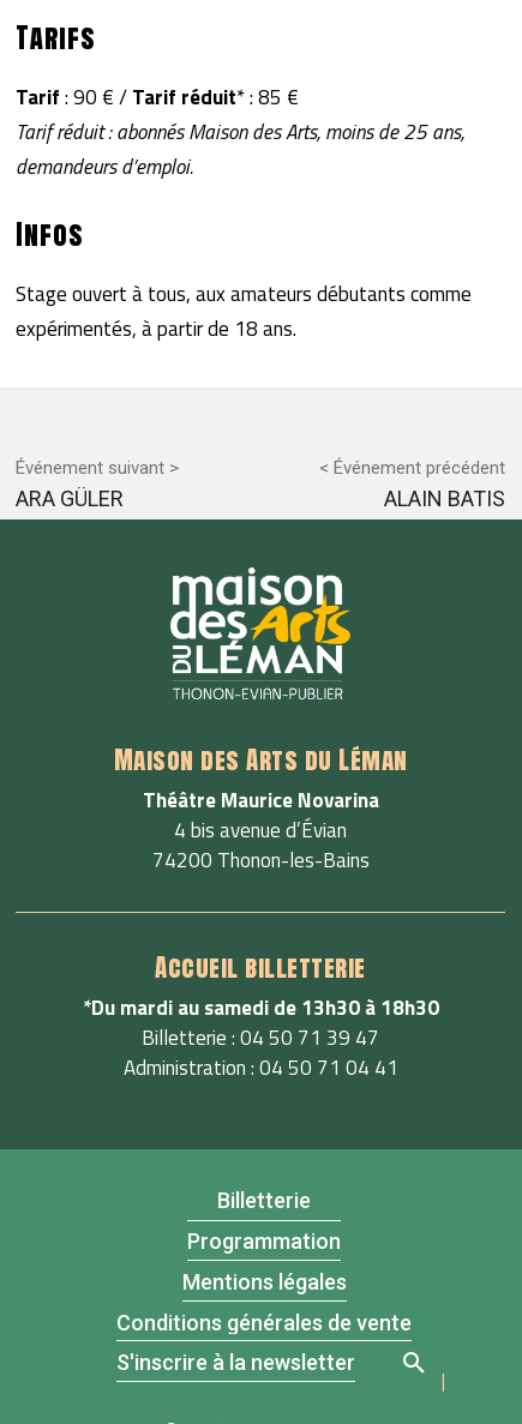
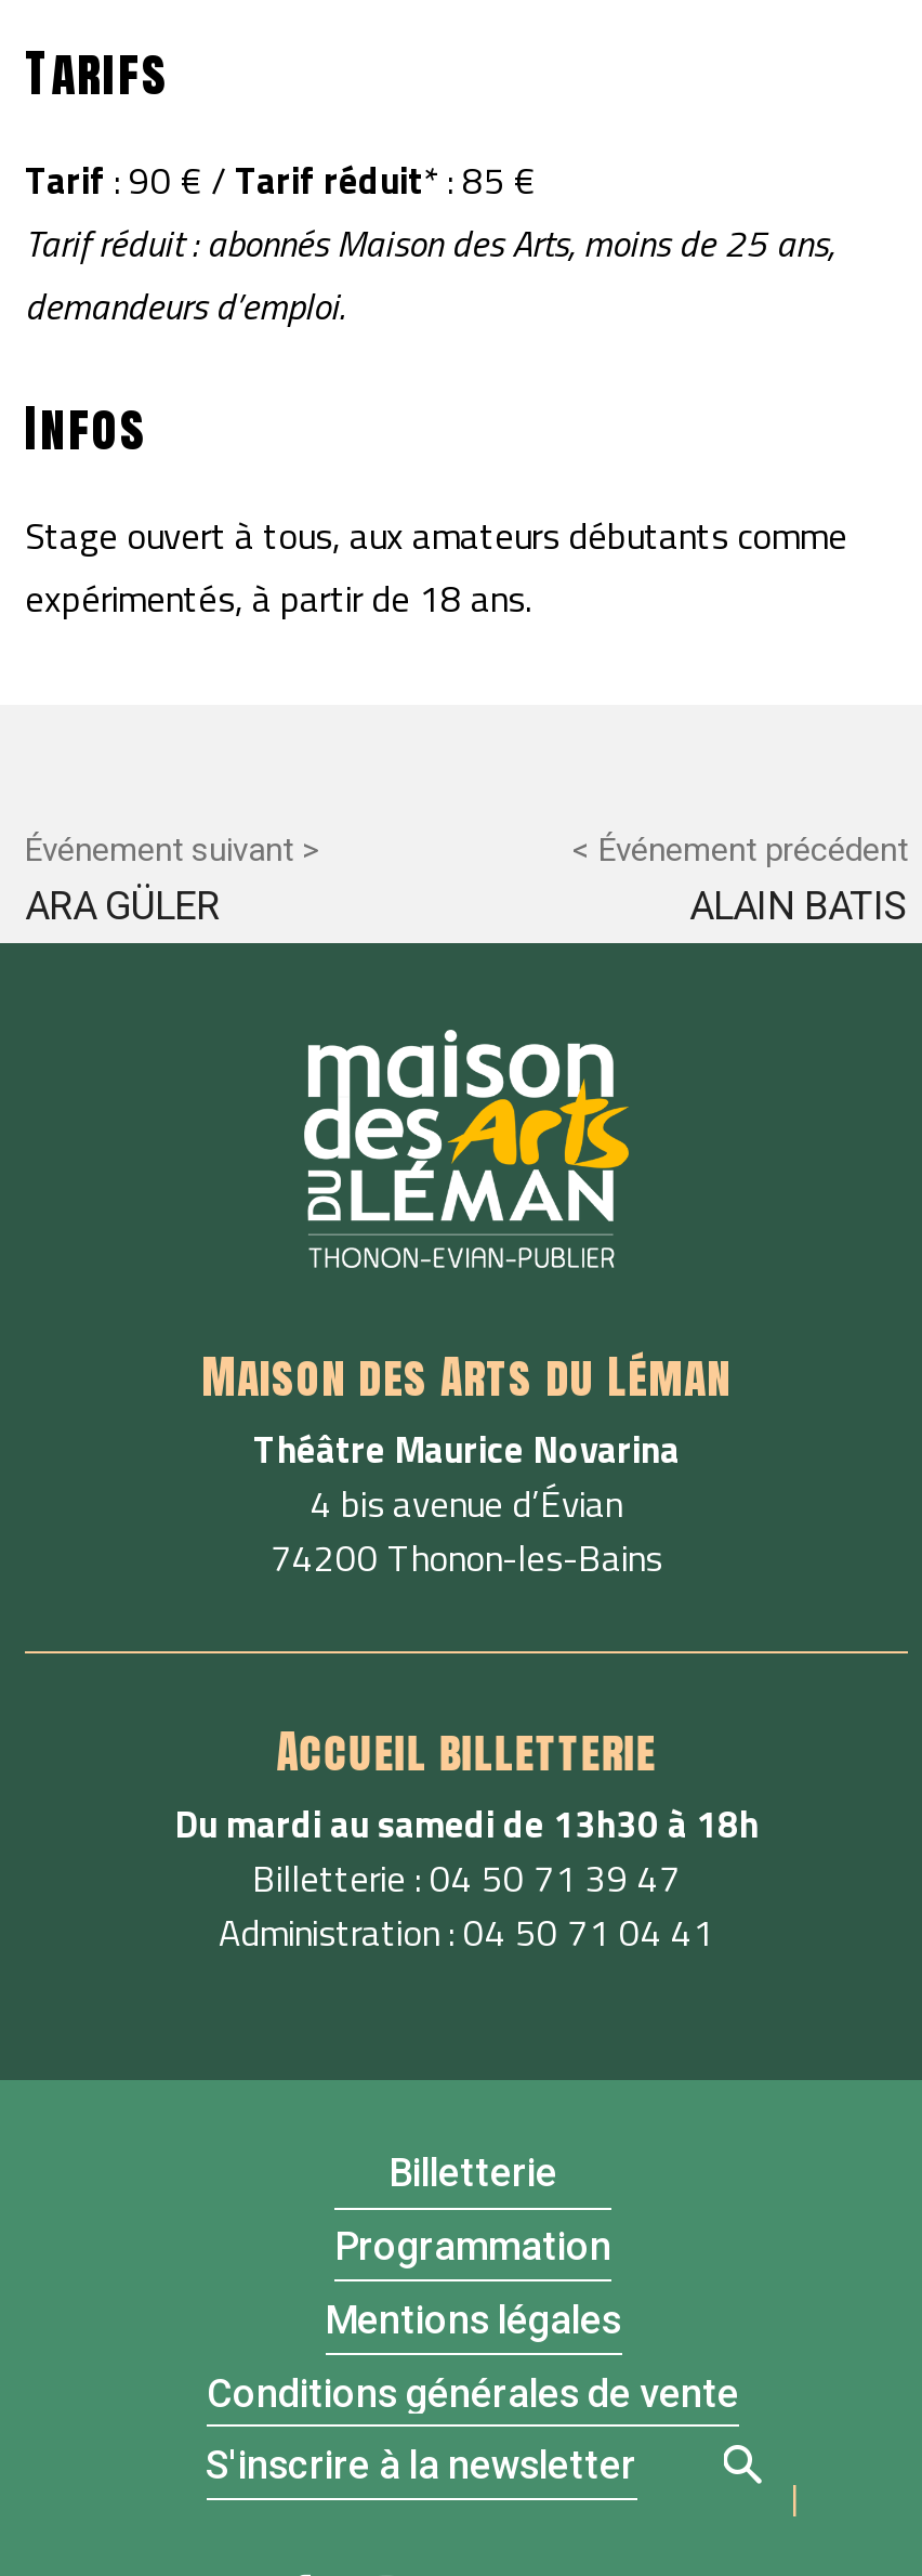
[82,993,439,1024] *Du mardi au samedi de 13h30 à 18h30 -> [174,1797,759,1854] Du mardi au samedi de 13h30 à 18h

